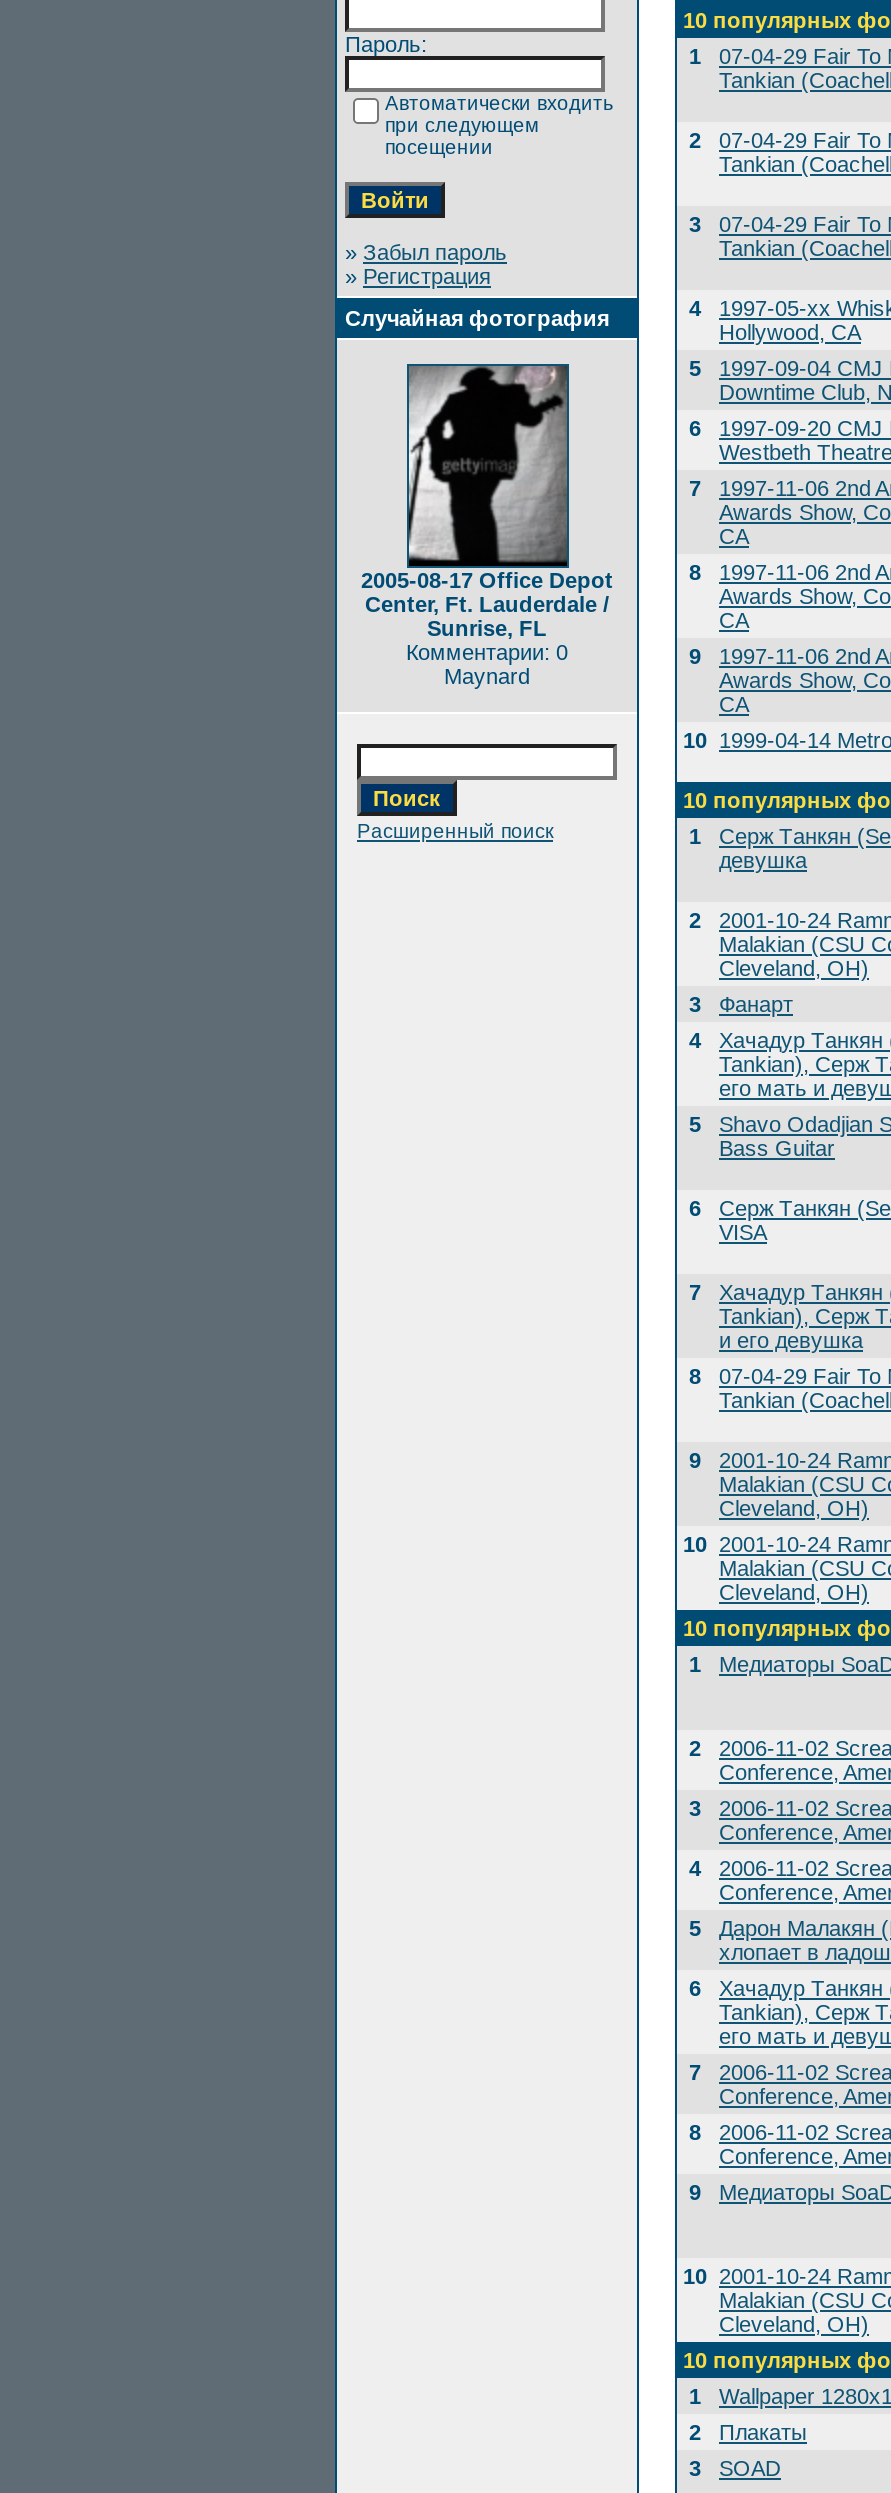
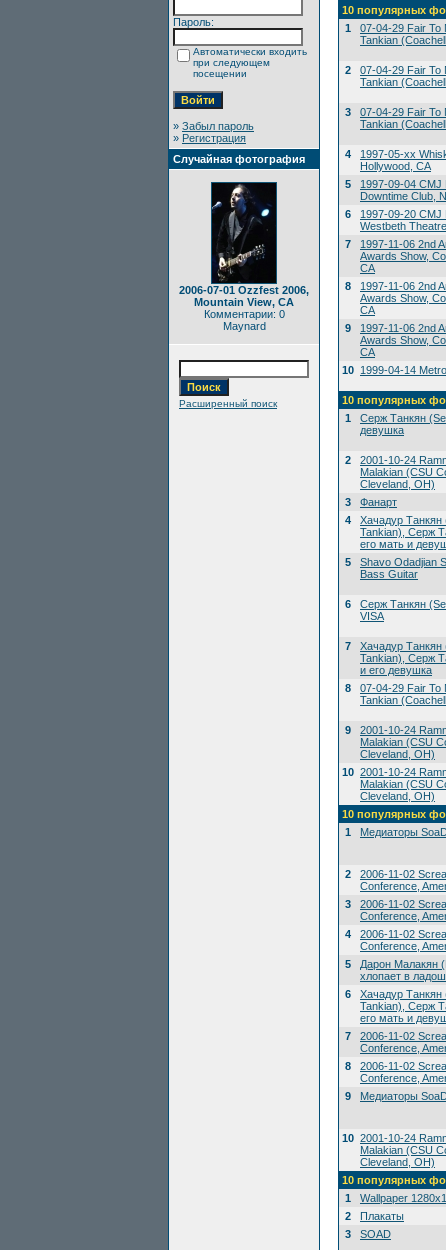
[361,362,613,640] [image] | 2005-08-17 Office Depot | Center, Ft. Lauderdale / | Sunrise, FL -> [179,182,309,308] [image] | 2006-07-01 Ozzfest 2006, | Mountain View, CA

